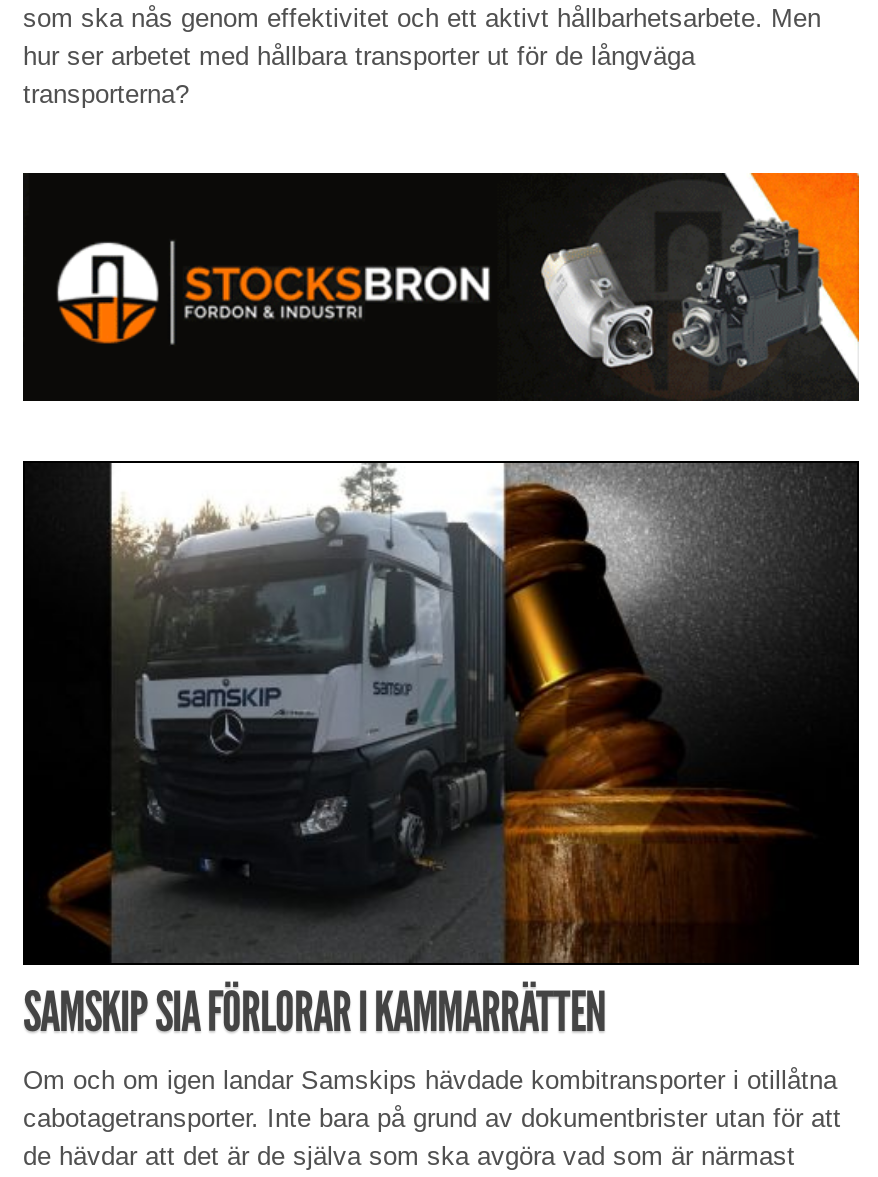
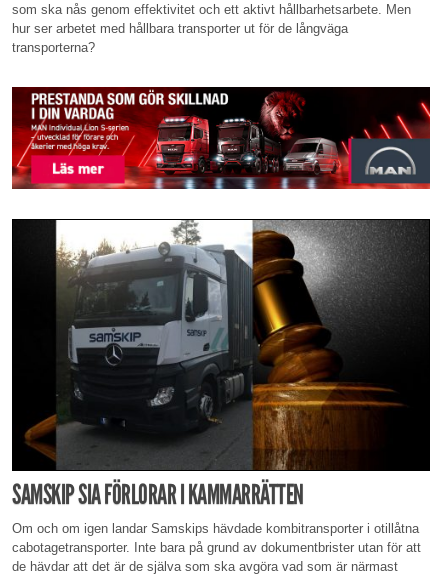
[21,170,861,404] [image] -> [11,86,431,190] [image]

